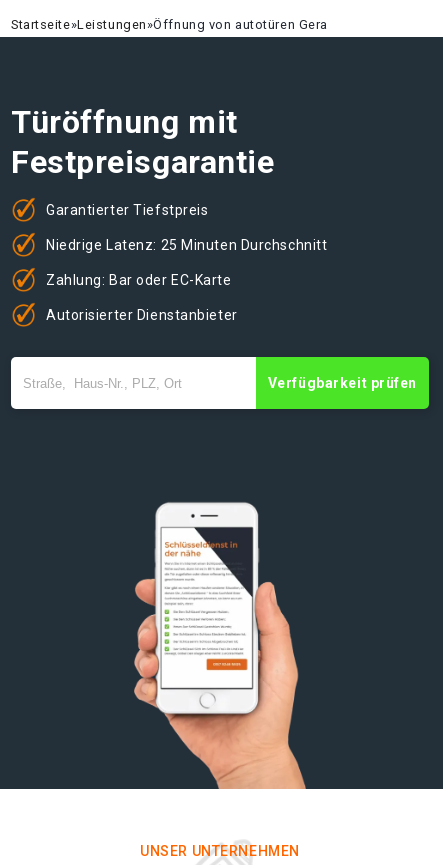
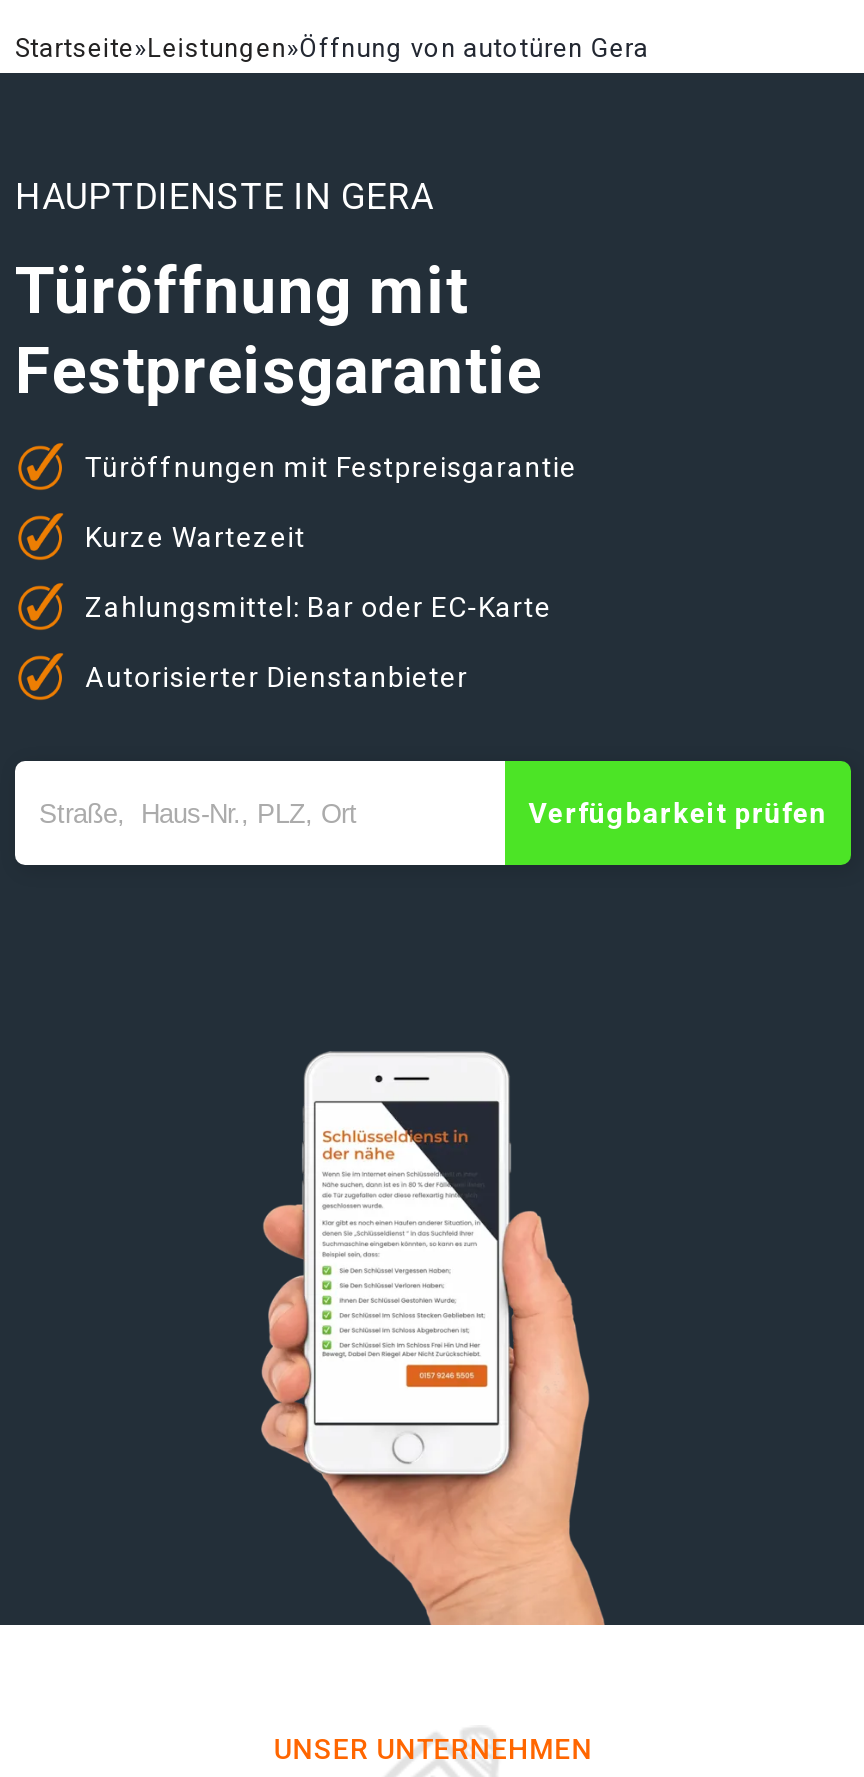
none -> [15,175,433,217] HAUPTDIENSTE IN GERA
[46,201,208,217] Garantierter Tiefstpreis -> [85,450,577,482] Türöffnungen mit Festpreisgarantie
[46,236,327,252] Niedrige Latenz: 25 Minuten Durchschnitt -> [85,520,306,552] Kurze Wartezeit
[46,271,232,287] Zahlung: Bar oder EC-Karte -> [85,590,552,622] Zahlungsmittel: Bar oder EC-Karte

